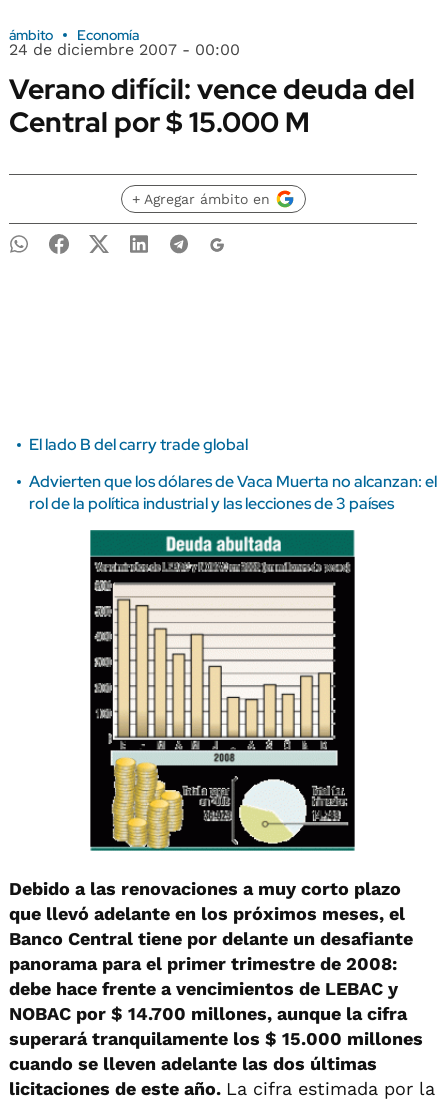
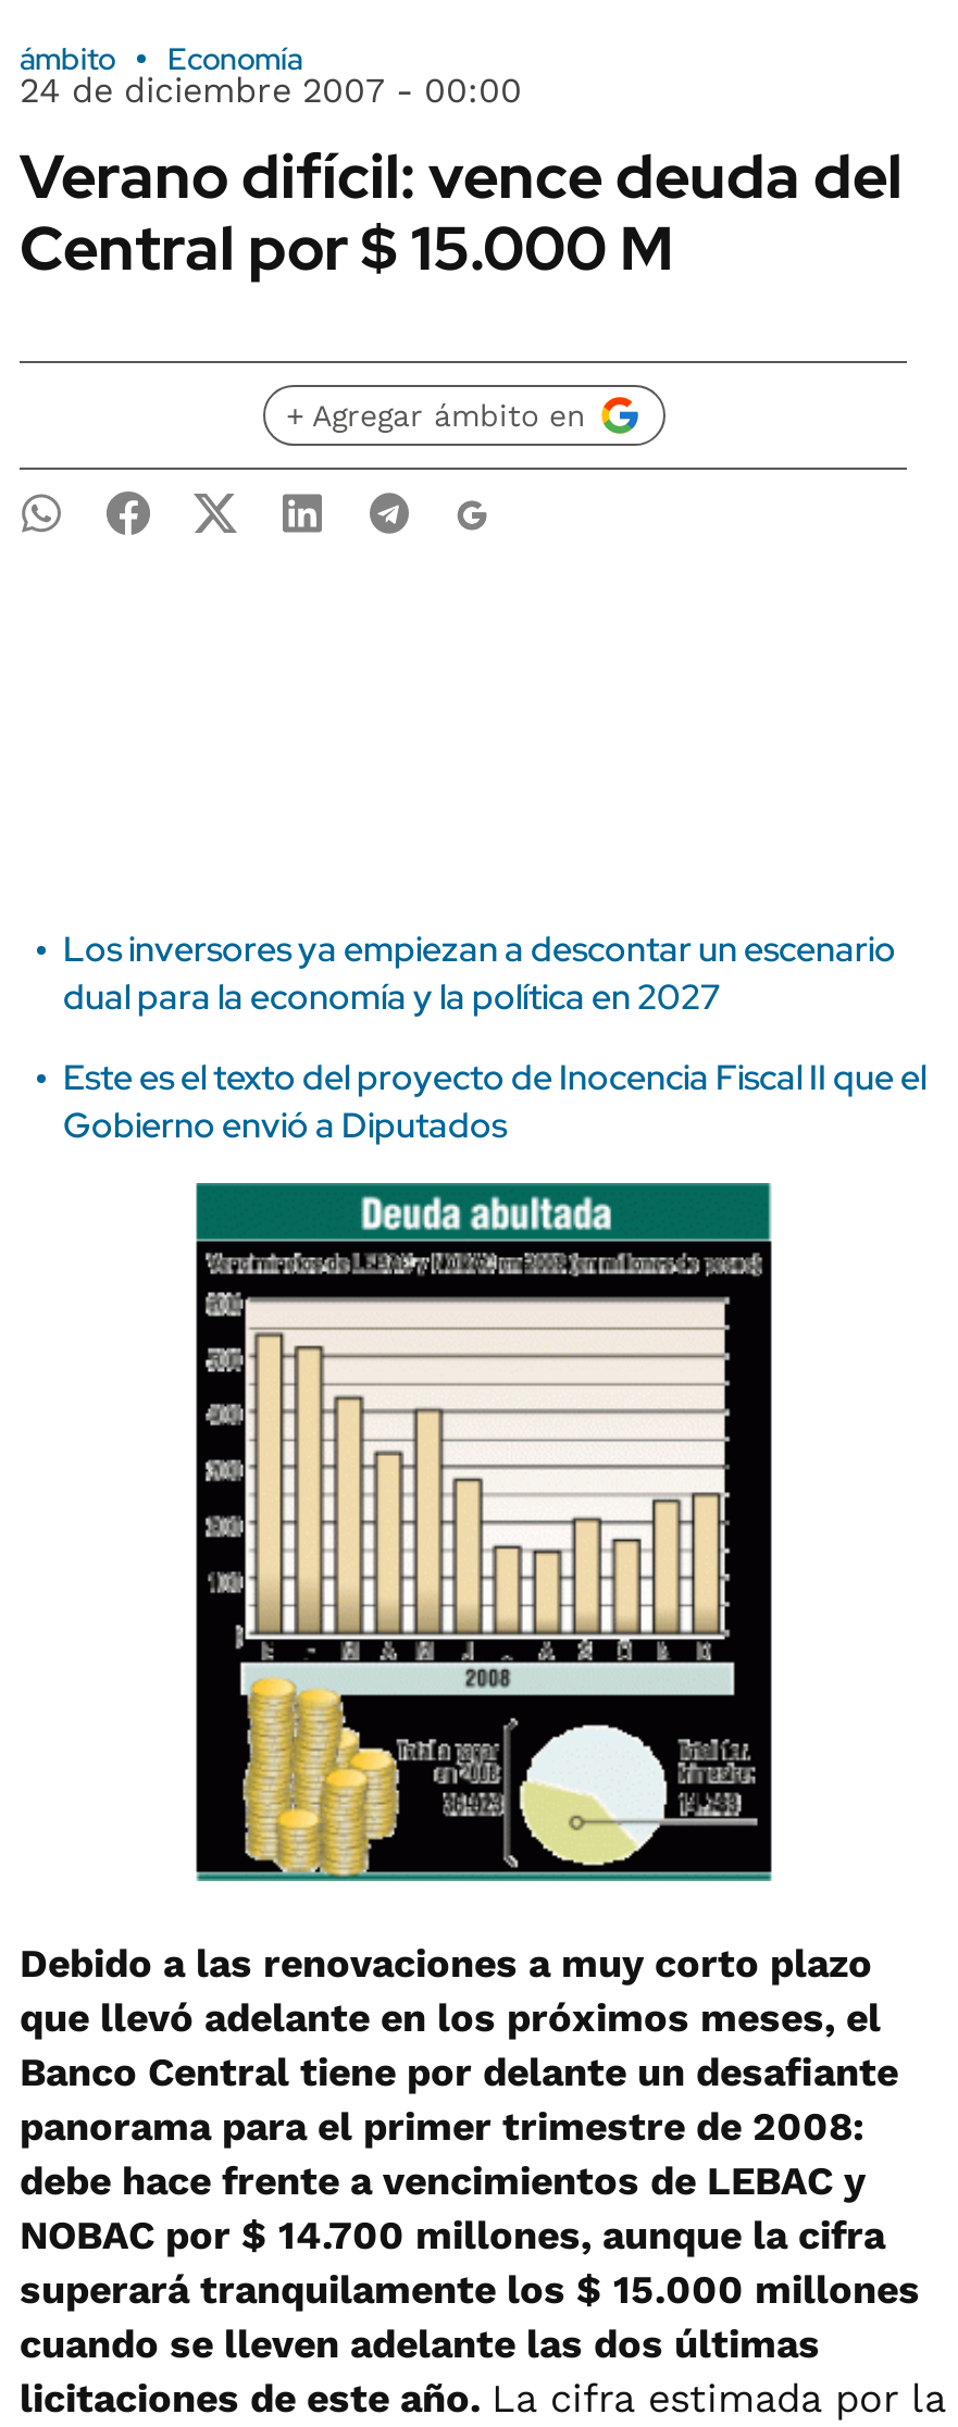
[29,434,248,455] El lado B del carry trade global -> [63,926,896,1020] Los inversores ya empiezan a descontar un escenario | dual para la economía y la política en 2027
[29,471,437,514] Advierten que los dólares de Vaca Muerta no alcanzan: el | rol de la política industrial y las lecciones de 3 países -> [63,1055,926,1148] Este es el texto del proyecto de Inocencia Fiscal II que el | Gobierno envió a Diputados

